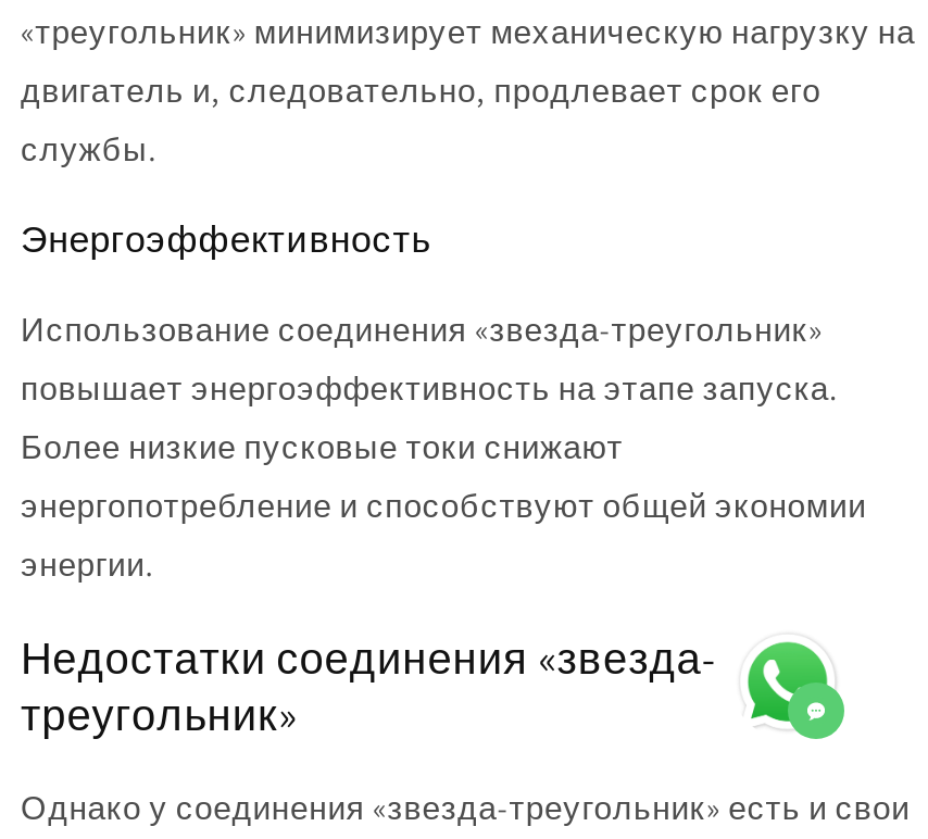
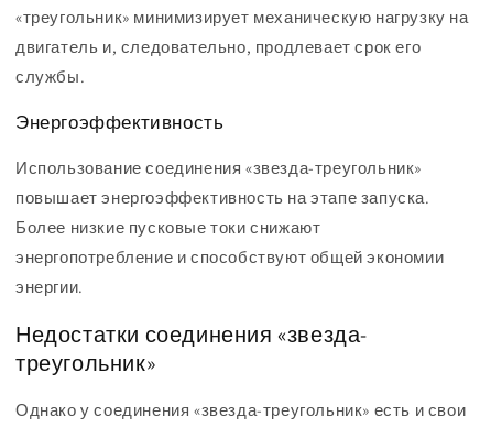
[744,639,847,741] [image] -> none

